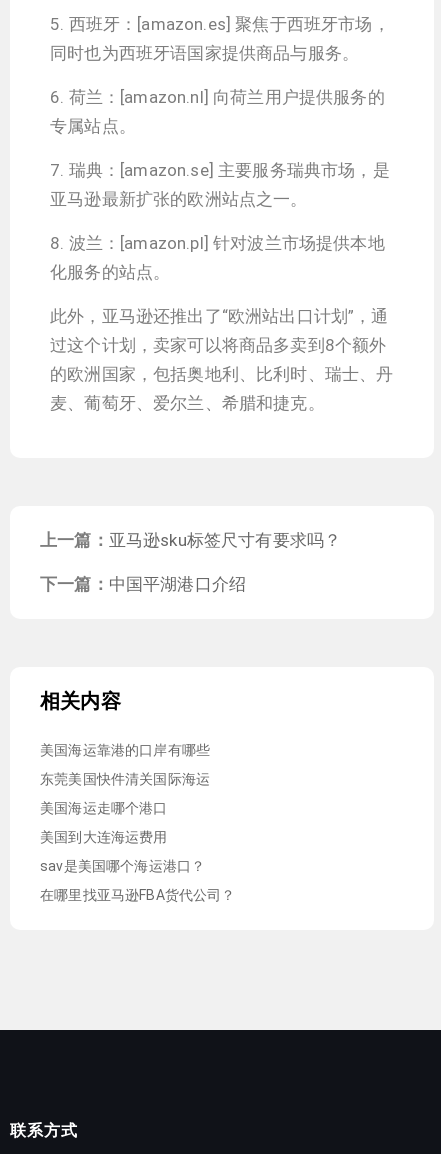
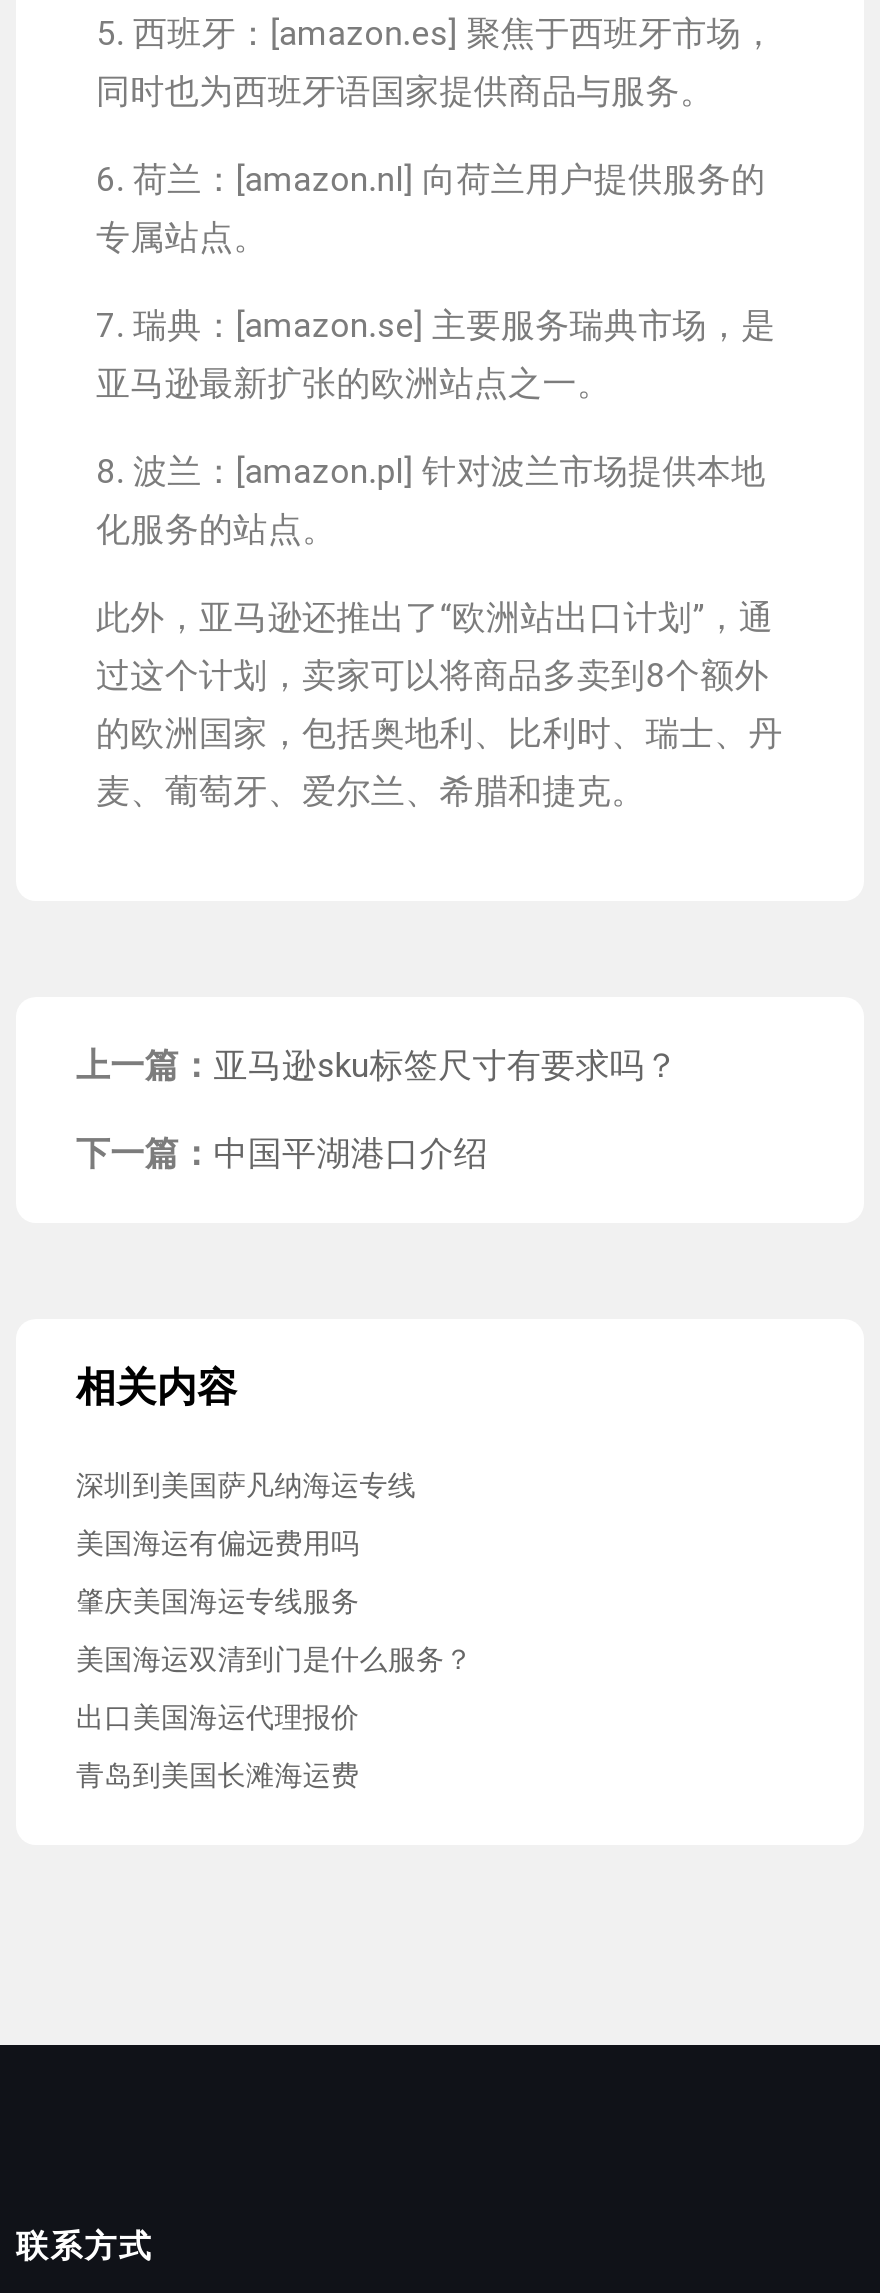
[40,742,210,758] 美国海运靠港的口岸有哪些 -> [76,1469,416,1501] 深圳到美国萨凡纳海运专线
[40,771,210,787] 东莞美国快件清关国际海运 -> [76,1527,359,1559] 美国海运有偏远费用吗
[40,800,167,816] 美国海运走哪个港口 -> [76,1585,359,1617] 肇庆美国海运专线服务
[40,829,167,845] 美国到大连海运费用 -> [76,1643,473,1675] 美国海运双清到门是什么服务？
[40,858,205,874] sav是美国哪个海运港口？ -> [76,1701,359,1733] 出口美国海运代理报价
[40,887,236,903] 在哪里找亚马逊FBA货代公司？ -> [76,1759,359,1791] 青岛到美国长滩海运费

